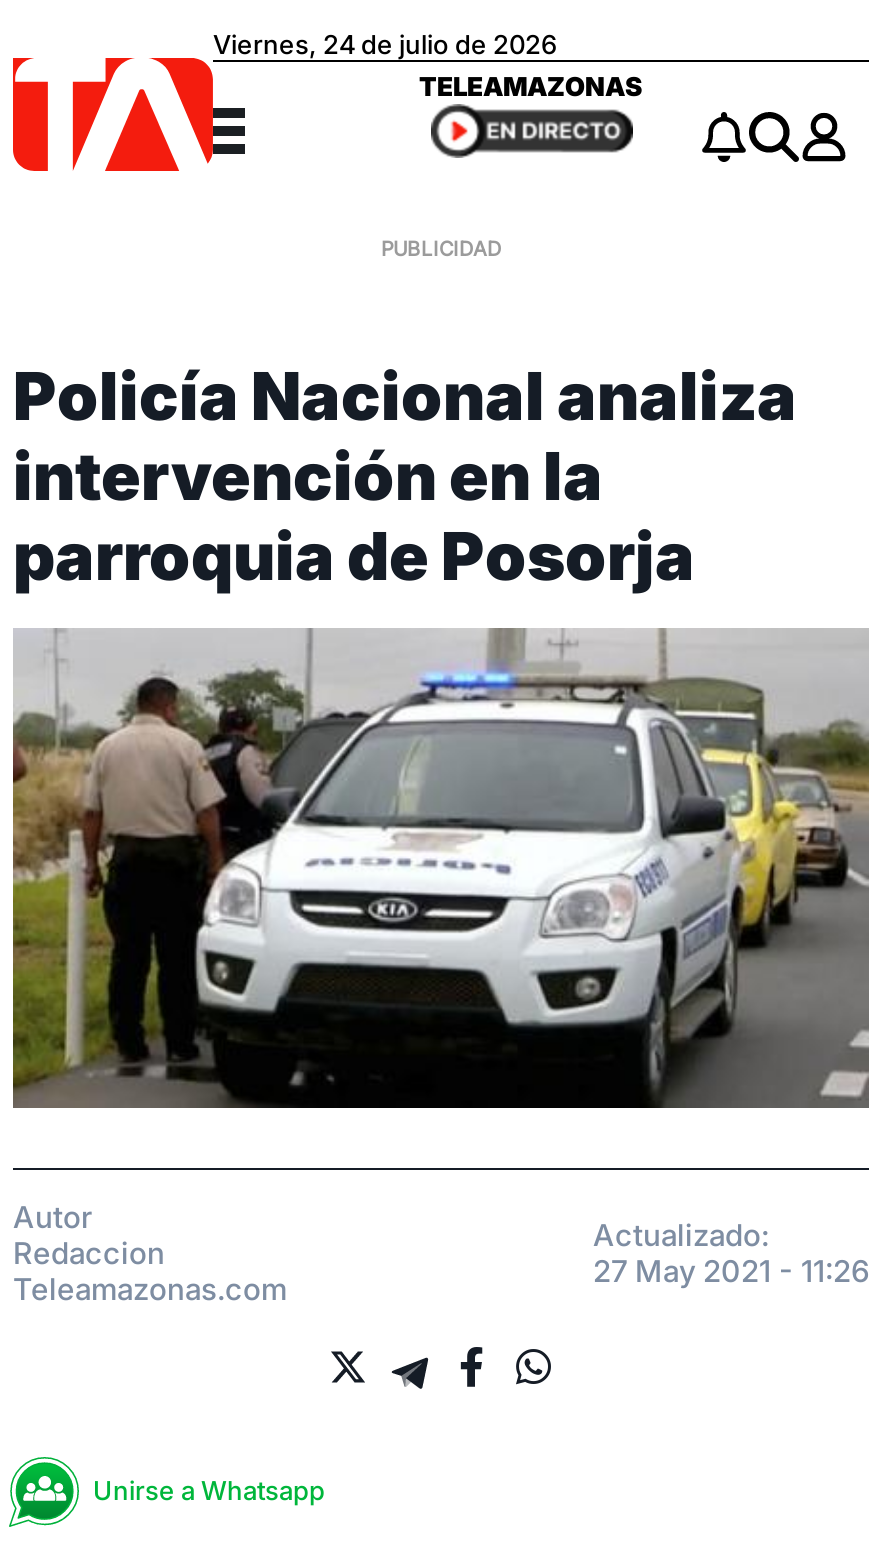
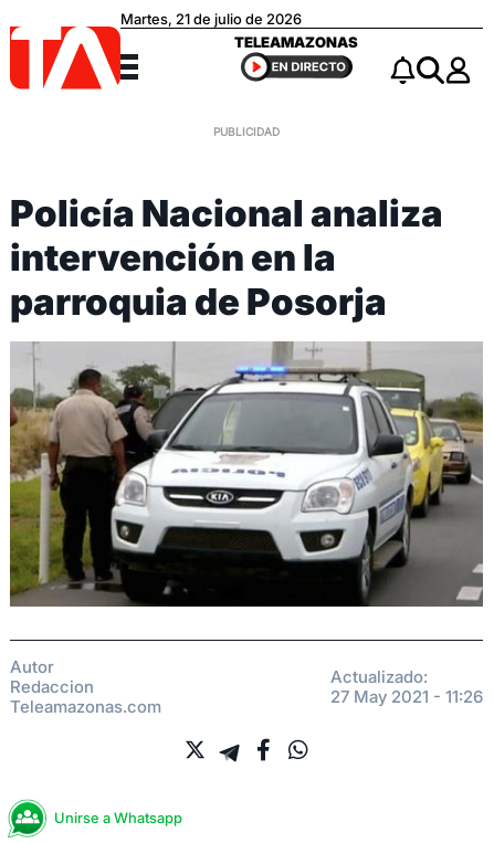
[213,29,557,61] Viernes, 24 de julio de 2026 -> [120,10,302,28] Martes, 21 de julio de 2026

